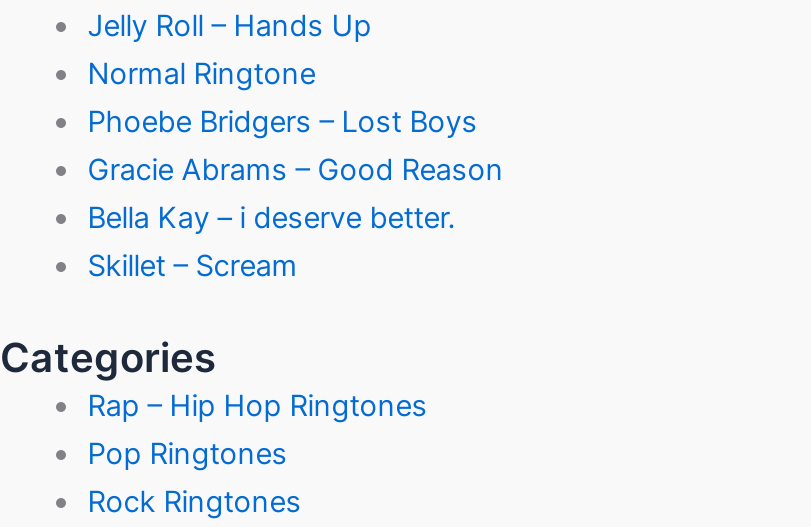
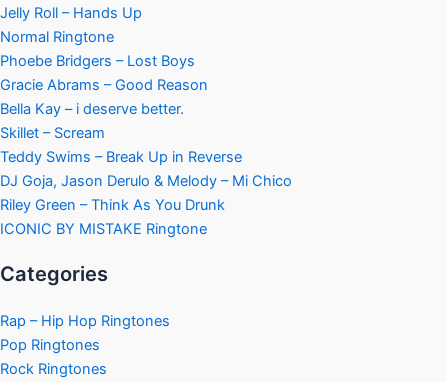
none -> [0,148,292,238] Teddy Swims – Break Up in Reverse | DJ Goja, Jason Derulo & Melody – Mi Chico | Riley Green – Think As You Drunk | ICONIC BY MISTAKE Ringtone

